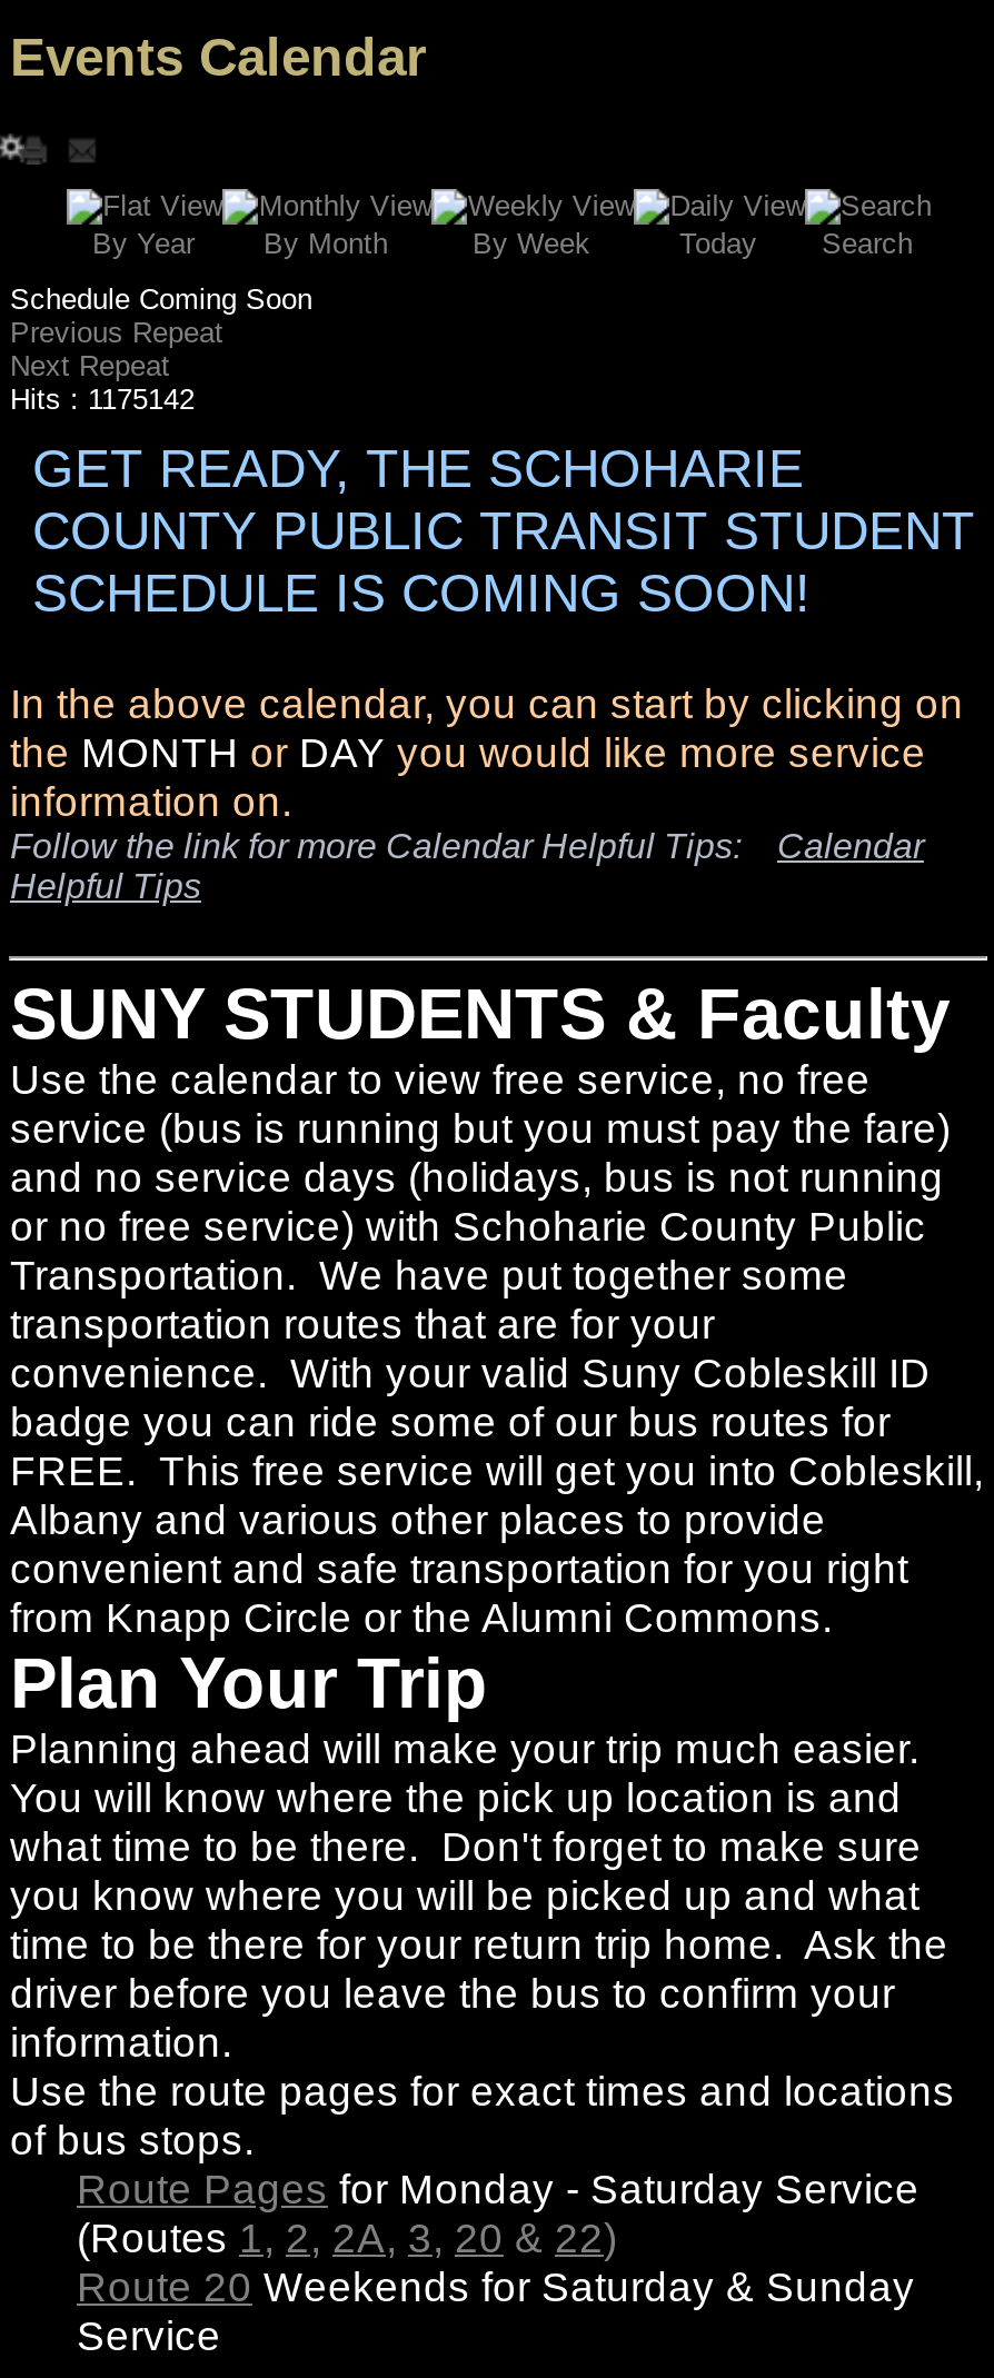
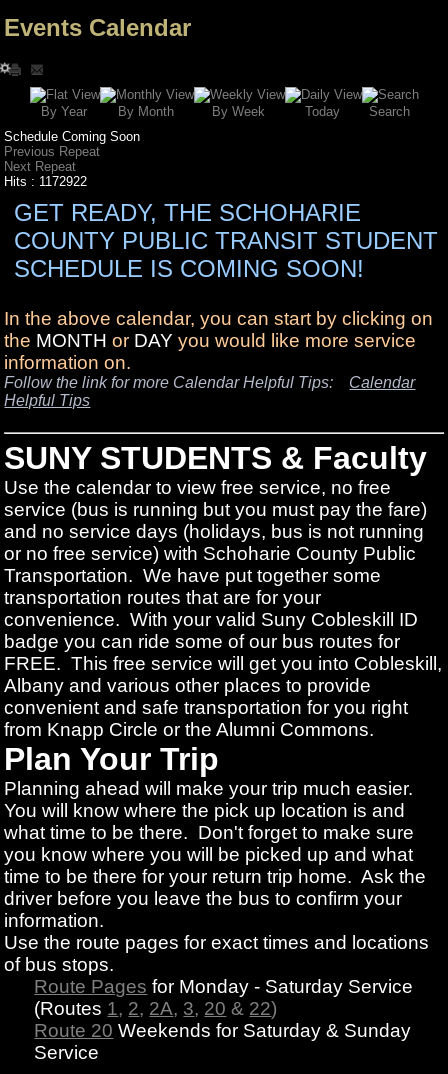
[10,384,195,417] Hits: 1175142 -> [4,174,87,189] Hits: 1172922

